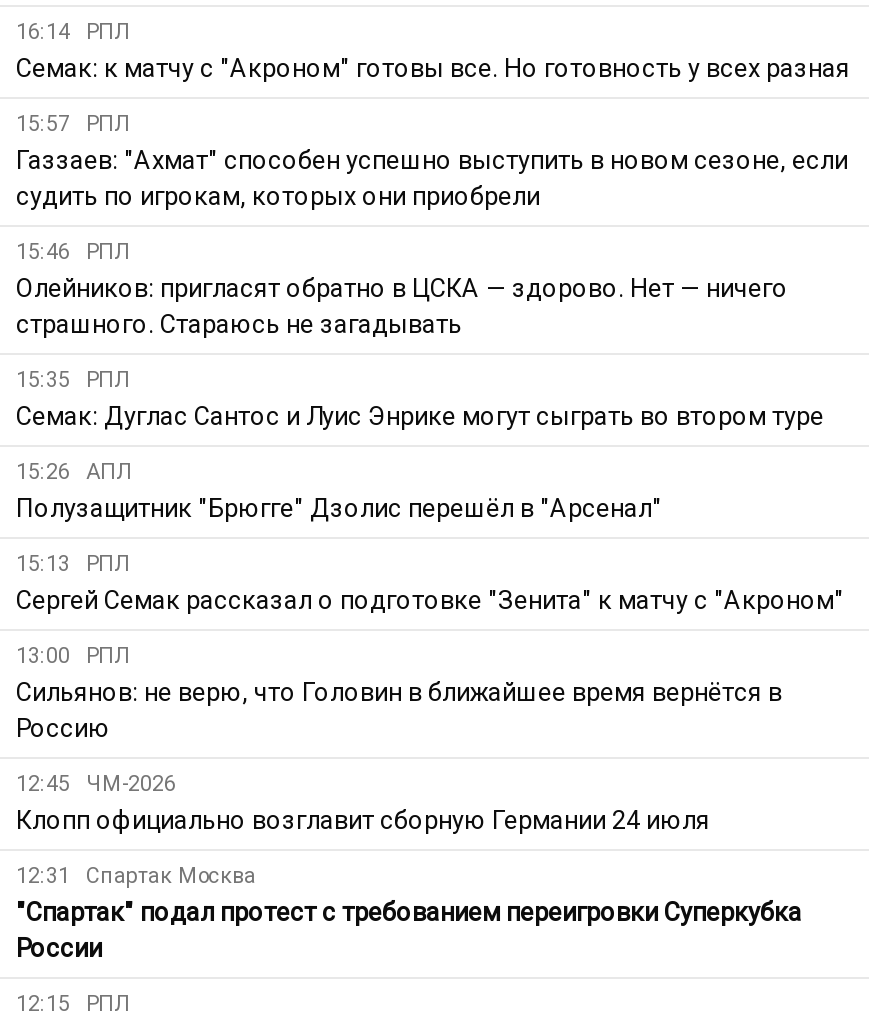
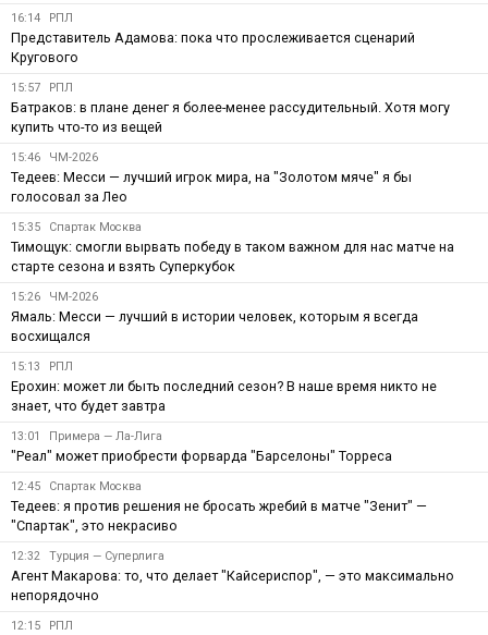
[16,52,850,82] Семак: к матчу с "Акроном" готовы все. Но готовность у всех разная -> [11,29,415,65] Представитель Адамова: пока что прослеживается сценарий | Кругового
[16,144,848,210] Газзаев: "Ахмат" способен успешно выступить в новом сезоне, если | судить по игрокам, которых они приобрели -> [11,99,450,135] Батраков: в плане денег я более-менее рассудительный. Хотя могу | купить что-то из вещей
[16,238,788,338] 15:46 РПЛ | Олейников: пригласят обратно в ЦСКА — здорово. Нет — ничего | страшного. Стараюсь не загадывать -> [11,150,412,204] 15:46 ЧМ-2026 | Тедеев: Месси — лучший игрок мира, на "Золотом мяче" я бы | голосовал за Лео
[16,366,824,430] 15:35 РПЛ | Семак: Дуглас Сантос и Луис Энрике могут сыграть во втором туре -> [11,220,454,274] 15:35 Спартак Москва | Тимощук: смогли вырвать победу в таком важном для нас матче на | старте сезона и взять Суперкубок
[16,458,662,522] 15:26 АПЛ | Полузащитник "Брюгге" Дзолис перешёл в "Арсенал" -> [11,289,418,344] 15:26 ЧМ-2026 | Ямаль: Месси — лучший в истории человек, которым я всегда | восхищался
[16,584,844,614] Сергей Семак рассказал о подготовке "Зенита" к матчу с "Акроном" -> [11,378,437,413] Ерохин: может ли быть последний сезон? В наше время никто не | знает, что будет завтра
[16,642,782,742] 13:00 РПЛ | Сильянов: не верю, что Головин в ближайшее время вернётся в | Россию -> [11,429,392,464] 13:01 Примера — Ла-Лига | "Реал" может приобрести форварда "Барселоны" Торреса
[16,770,710,834] 12:45 ЧМ-2026 | Клопп официально возглавит сборную Германии 24 июля -> [11,479,427,533] 12:45 Спартак Москва | Тедеев: я против решения не бросать жребий в матче "Зенит" — | "Спартак", это некрасиво
[16,862,802,962] 12:31 Спартак Москва | "Спартак" подал протест с требованием переигровки Суперкубка | России -> [11,549,454,603] 12:32 Турция — Суперлига | Агент Макарова: то, что делает "Кайсериспор", — это максимально | непорядочно

